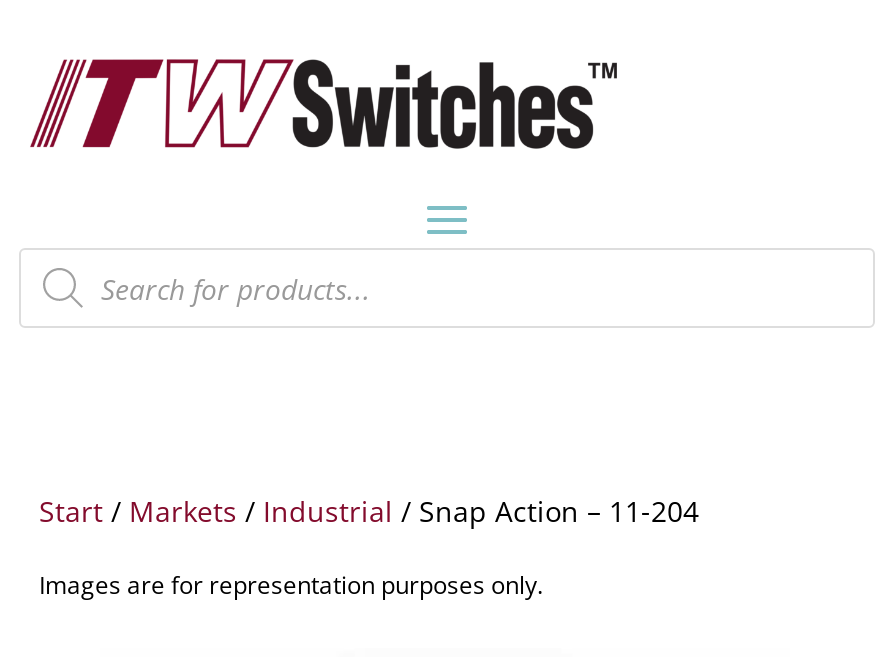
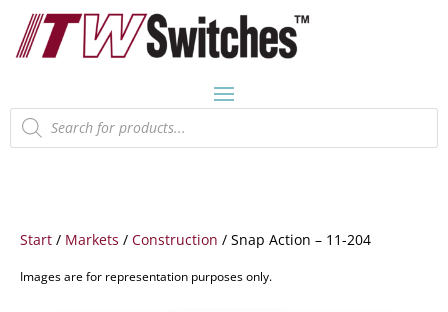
[39,492,699,530] Start / Markets / Industrial / Snap Action – 11-204 -> [20,230,371,249] Start / Markets / Construction / Snap Action – 11-204

